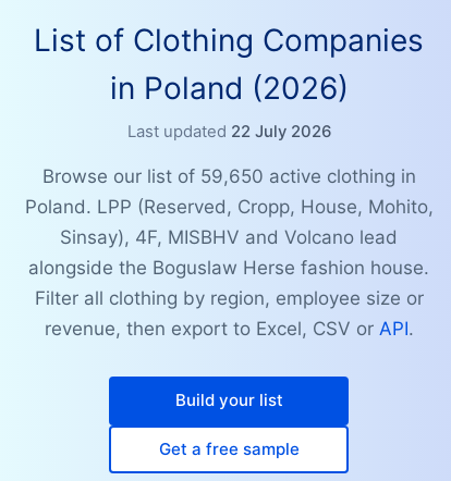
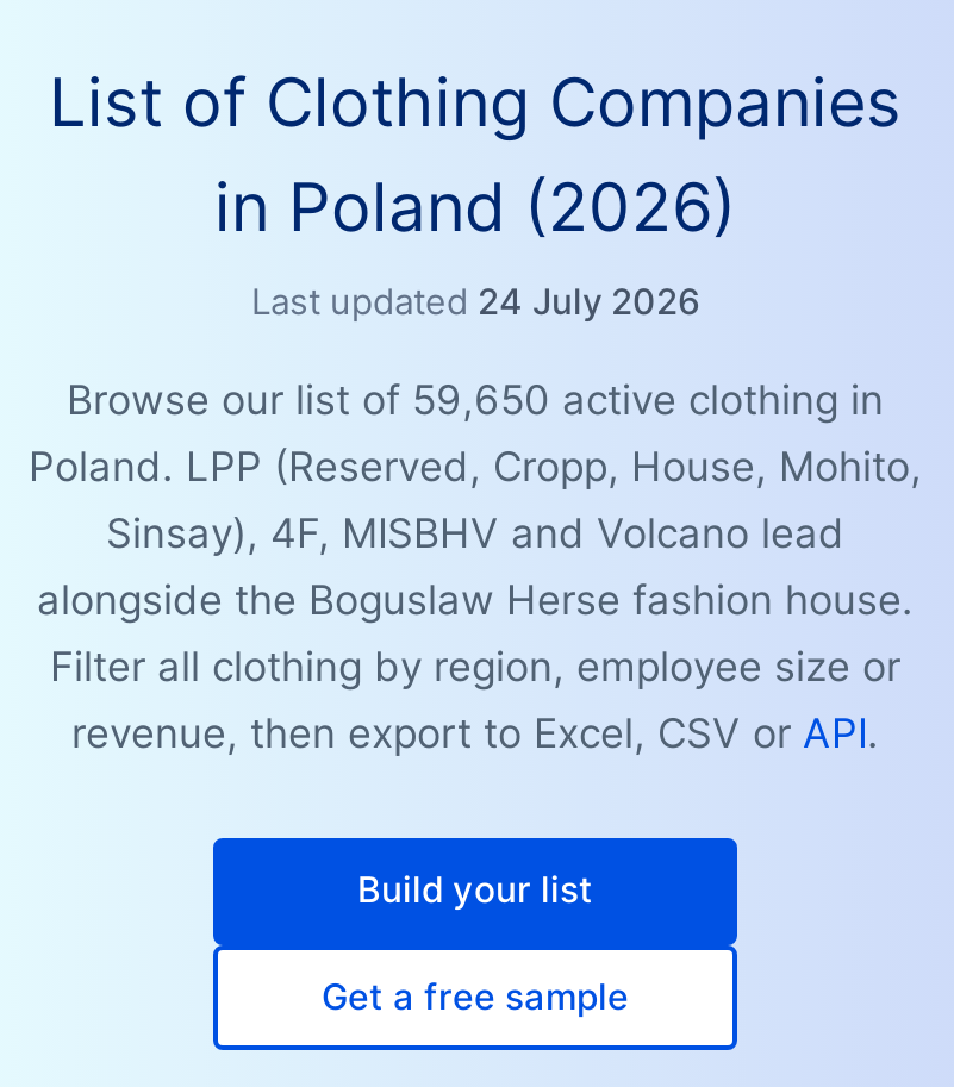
[127,122,331,142] Last updated 22 July 2026 -> [251,282,699,325] Last updated 24 July 2026

